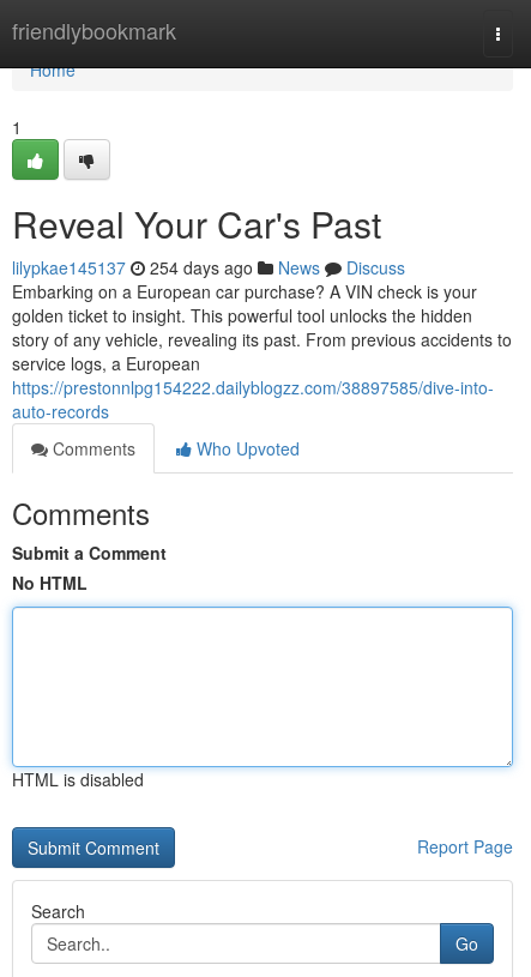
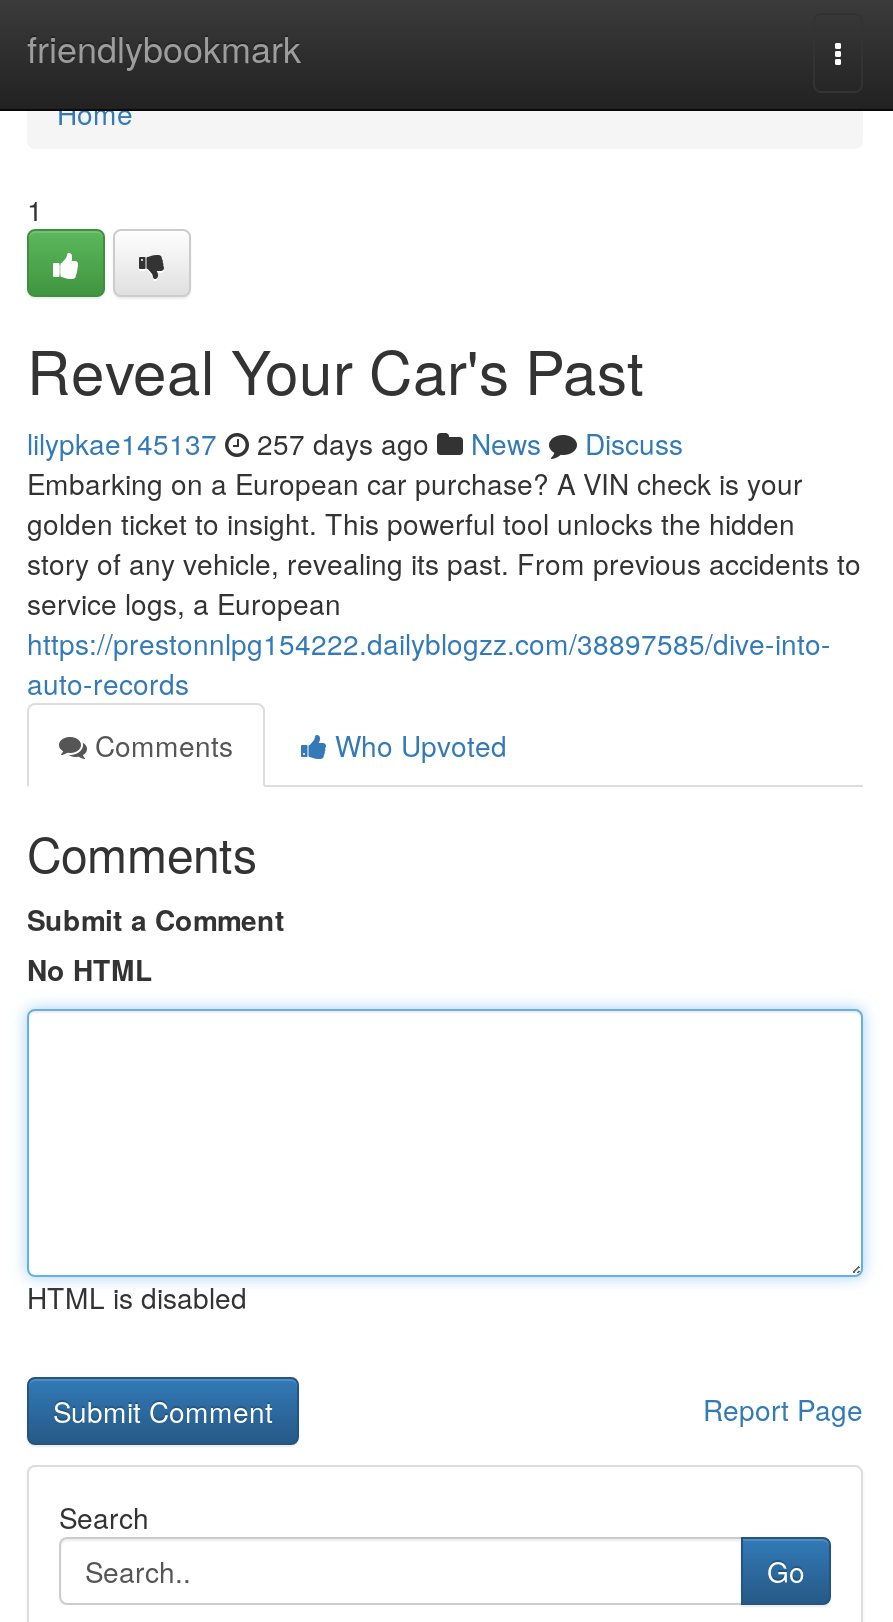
[12,255,405,279] lilypkae145137 254 days ago News Discuss -> [27,423,683,463] lilypkae145137 257 days ago News Discuss

